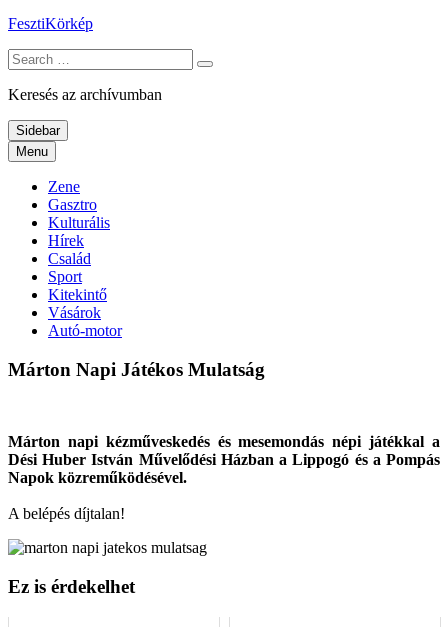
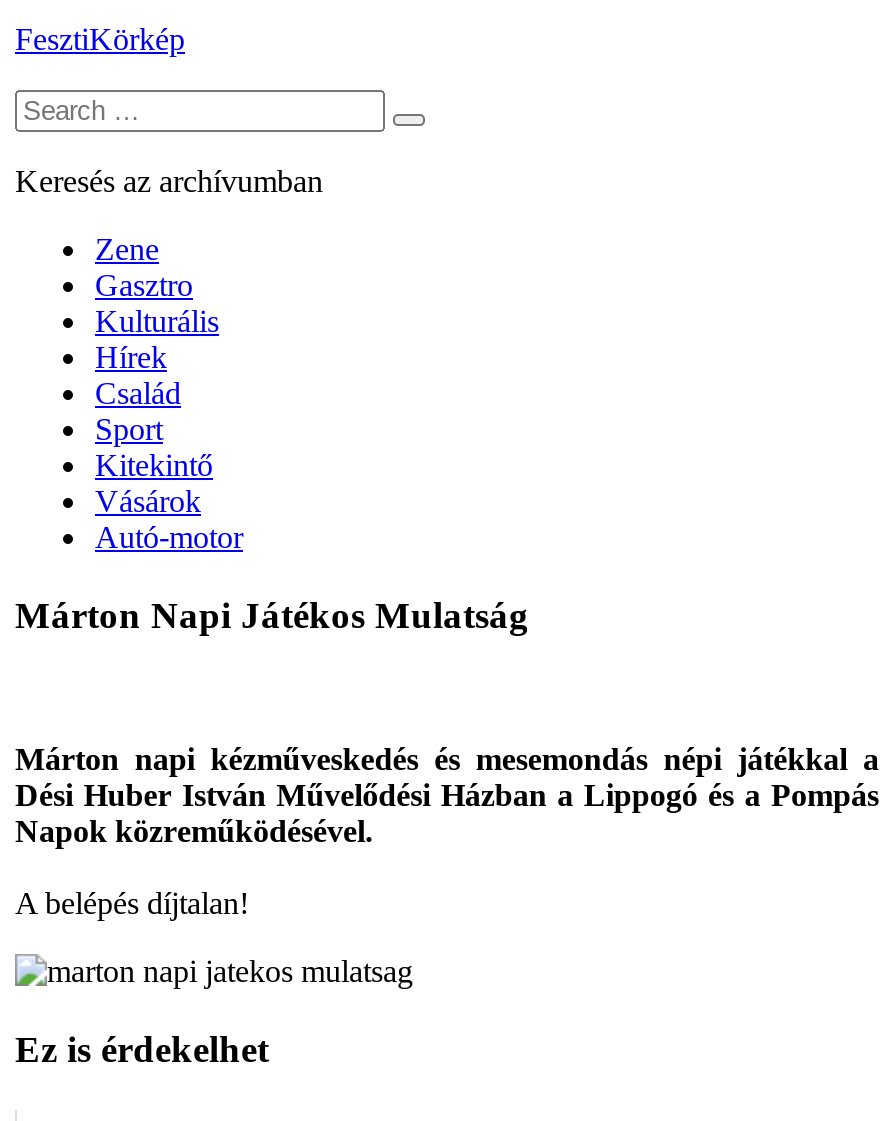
[16,123,60,159] Sidebar | Menu -> none

